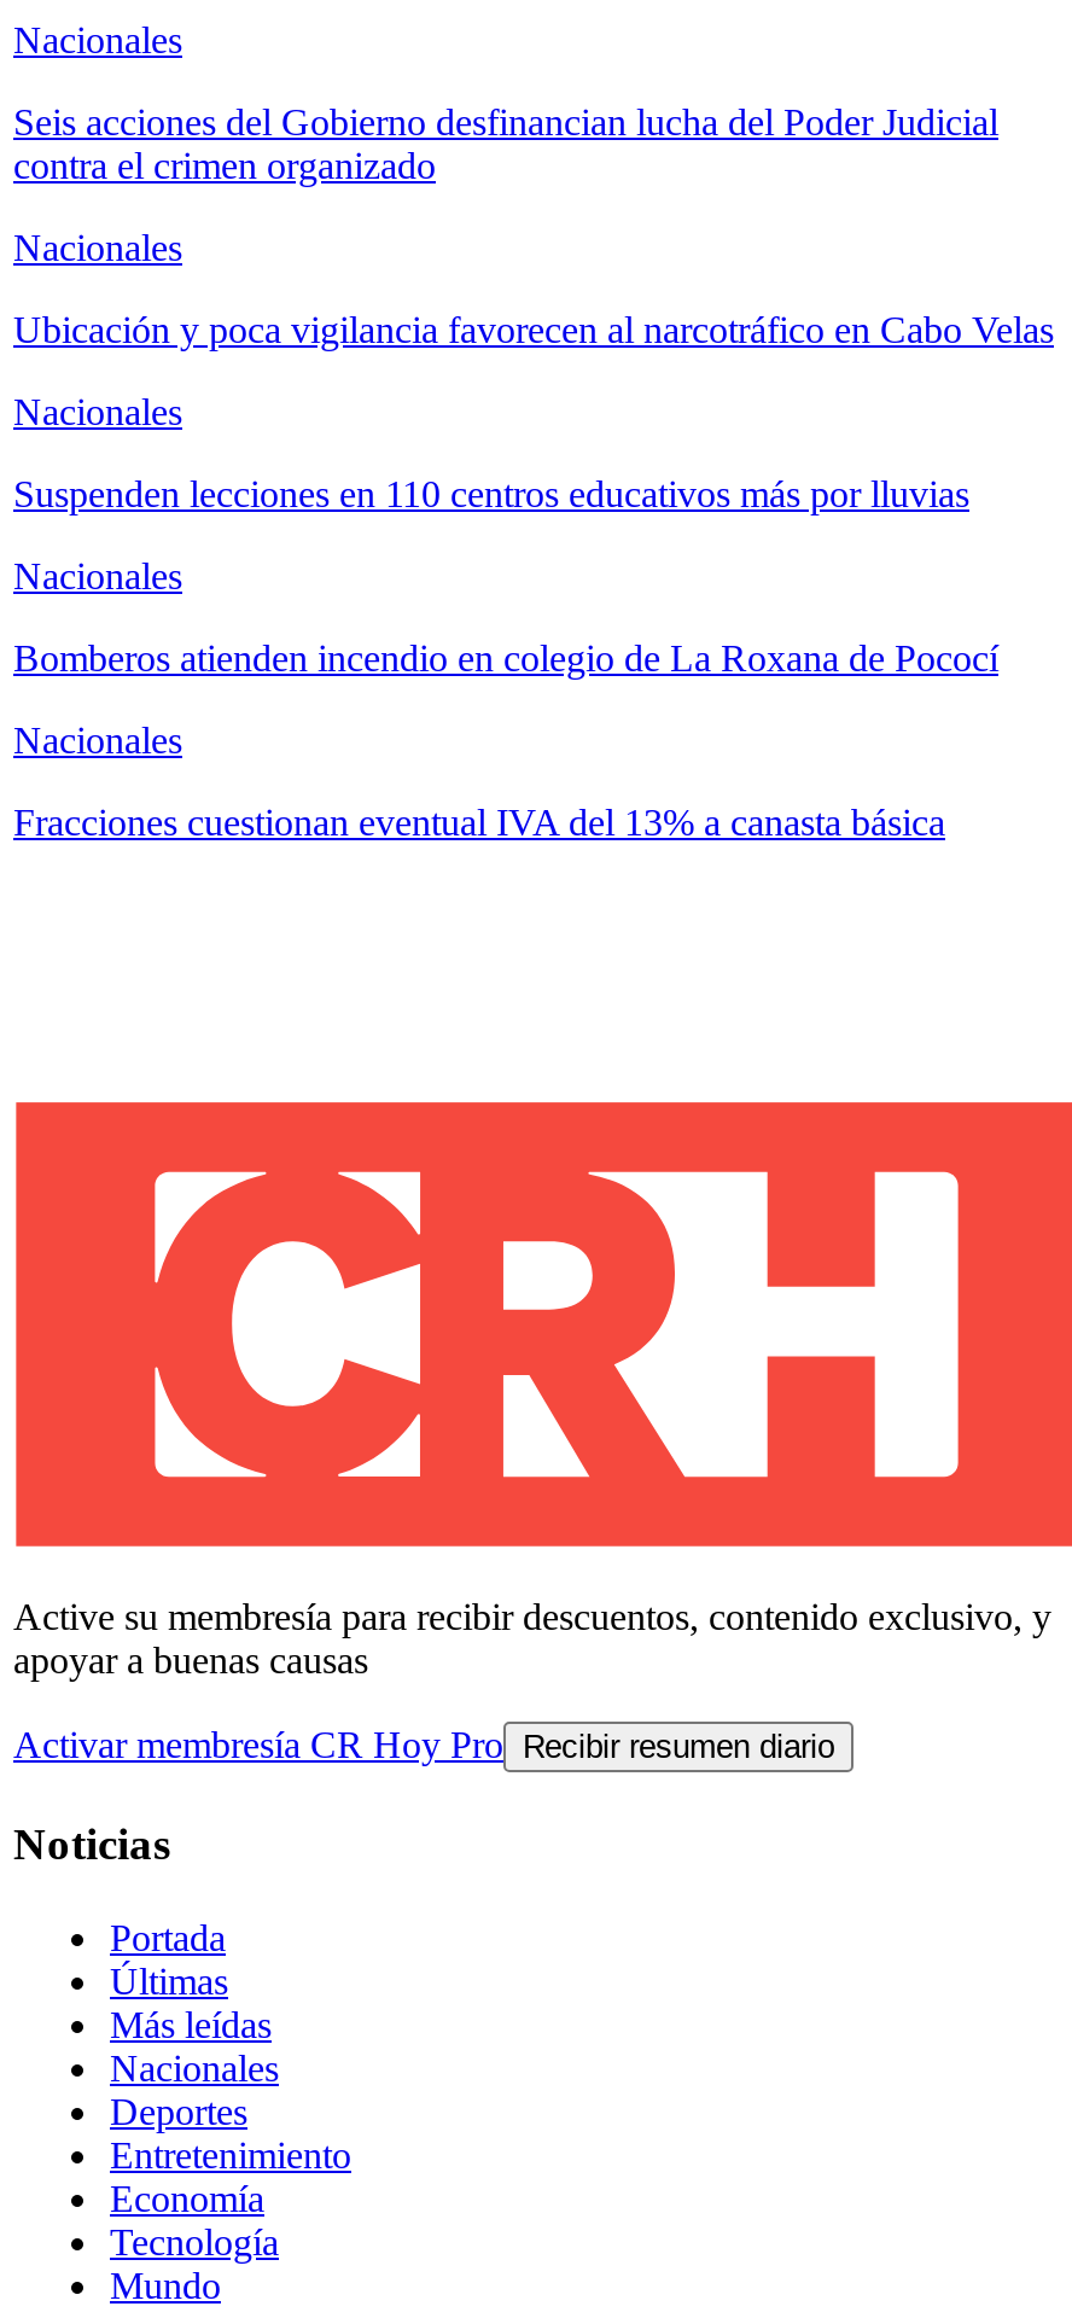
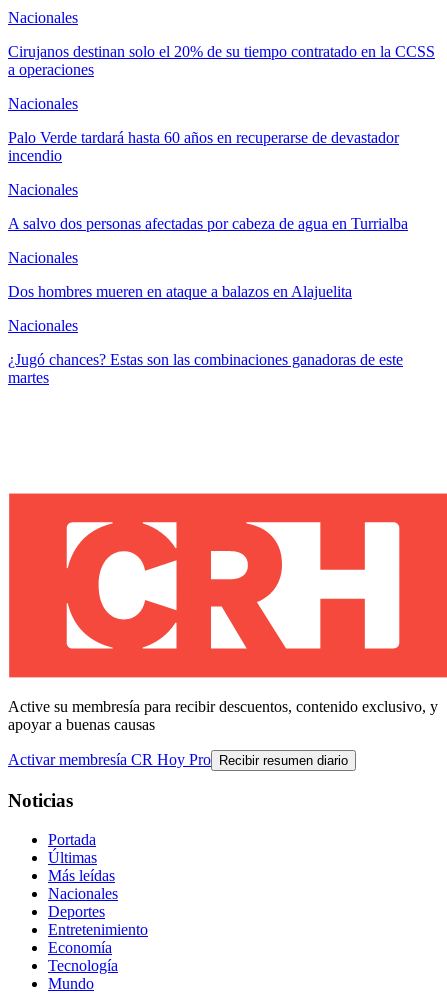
[13,102,998,186] Seis acciones del Gobierno desfinancian lucha del Poder Judicial | contra el crimen organizado -> [8,43,435,78] Cirujanos destinan solo el 20% de su tiempo contratado en la CCSS | a operaciones
[13,309,1054,350] Ubicación y poca vigilancia favorecen al narcotráfico en Cabo Velas -> [8,129,399,164] Palo Verde tardará hasta 60 años en recuperarse de devastador | incendio
[13,473,969,515] Suspenden lecciones en 110 centros educativos más por lluvias -> [8,215,408,232] A salvo dos personas afectadas por cabeza de agua en Turrialba
[13,638,998,679] Bomberos atienden incendio en colegio de La Roxana de Pococí -> [8,283,352,300] Dos hombres mueren en ataque a balazos en Alajuelita
[13,802,945,843] Fracciones cuestionan eventual IVA del 13% a canasta básica -> [8,351,403,386] ¿Jugó chances? Estas son las combinaciones ganadoras de este | martes

